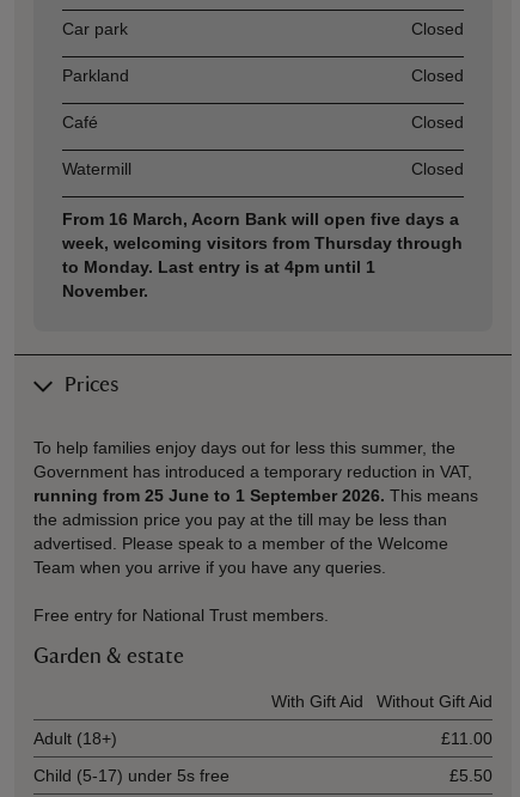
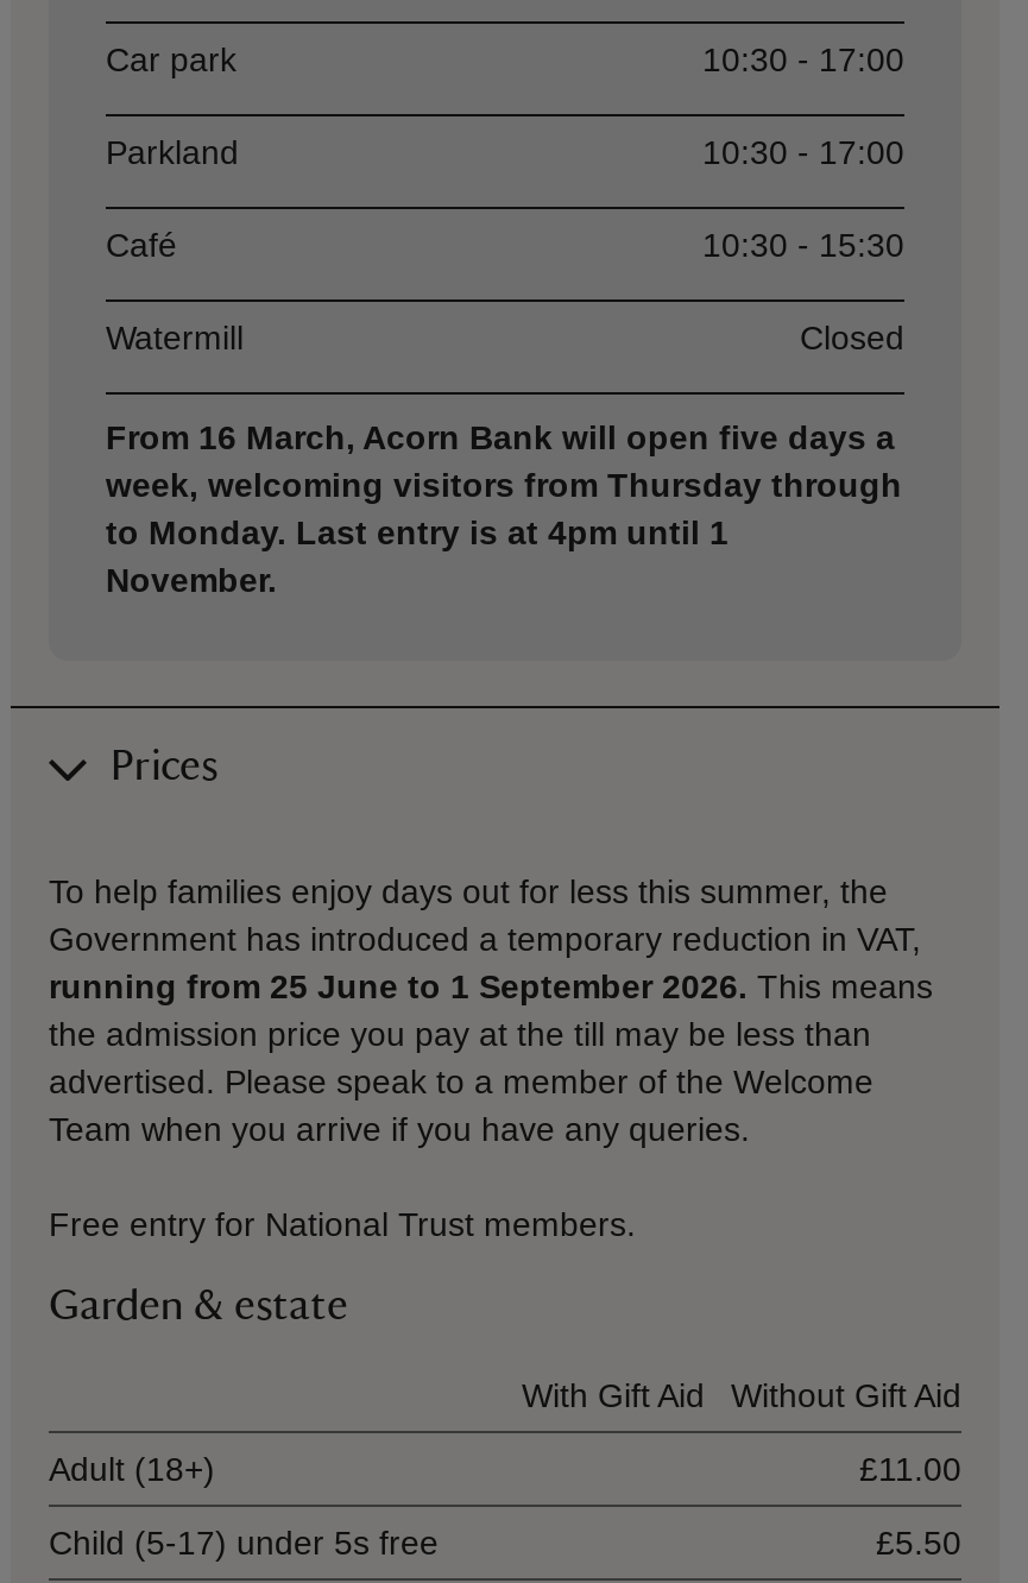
[411,19,464,38] Closed -> [702,40,904,78] 10:30 - 17:00
[411,66,464,85] Closed -> [702,133,904,171] 10:30 - 17:00
[411,112,464,132] Closed -> [702,226,904,264] 10:30 - 15:30

